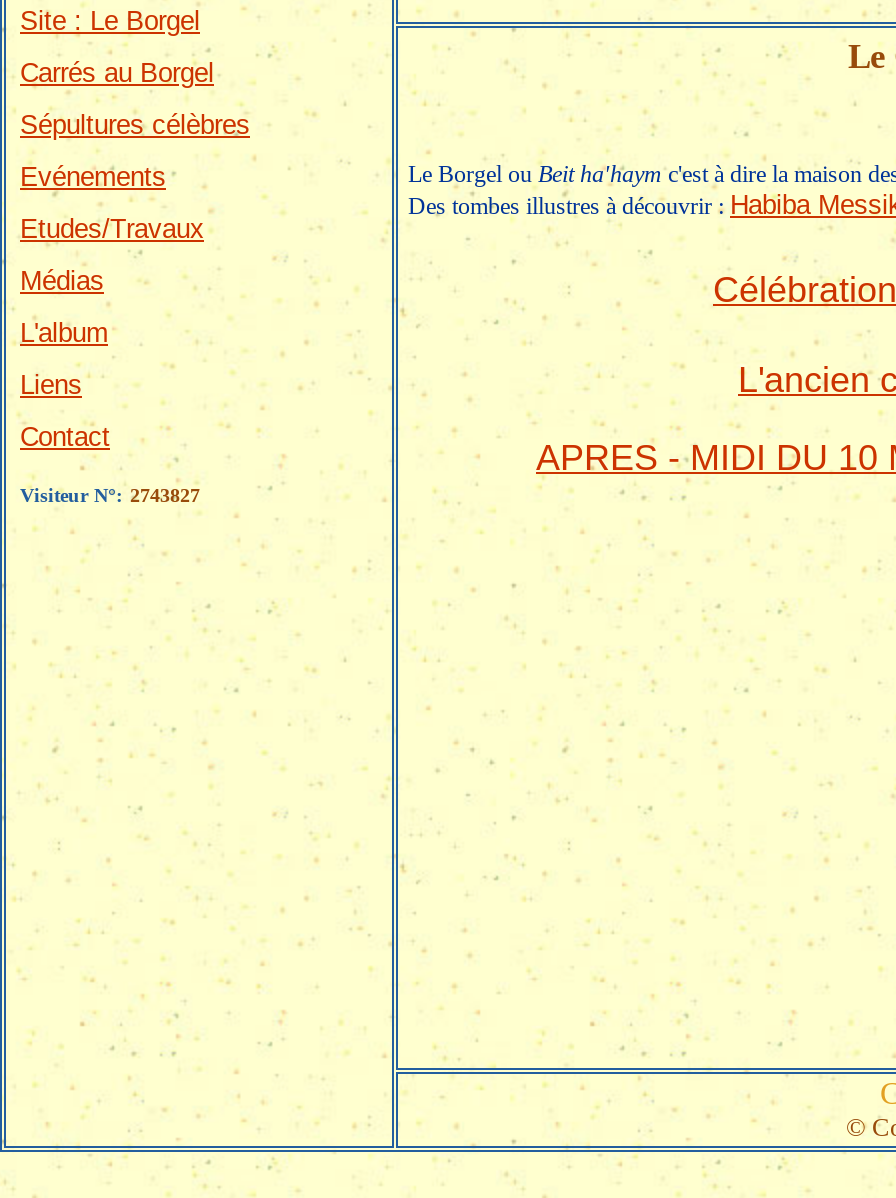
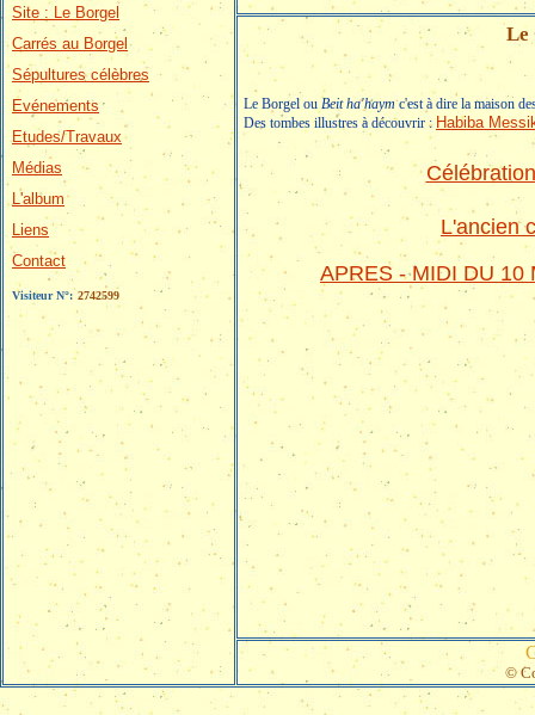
[20,484,200,506] Visiteur N°: 2743827 -> [12,289,119,302] Visiteur N°: 2742599

